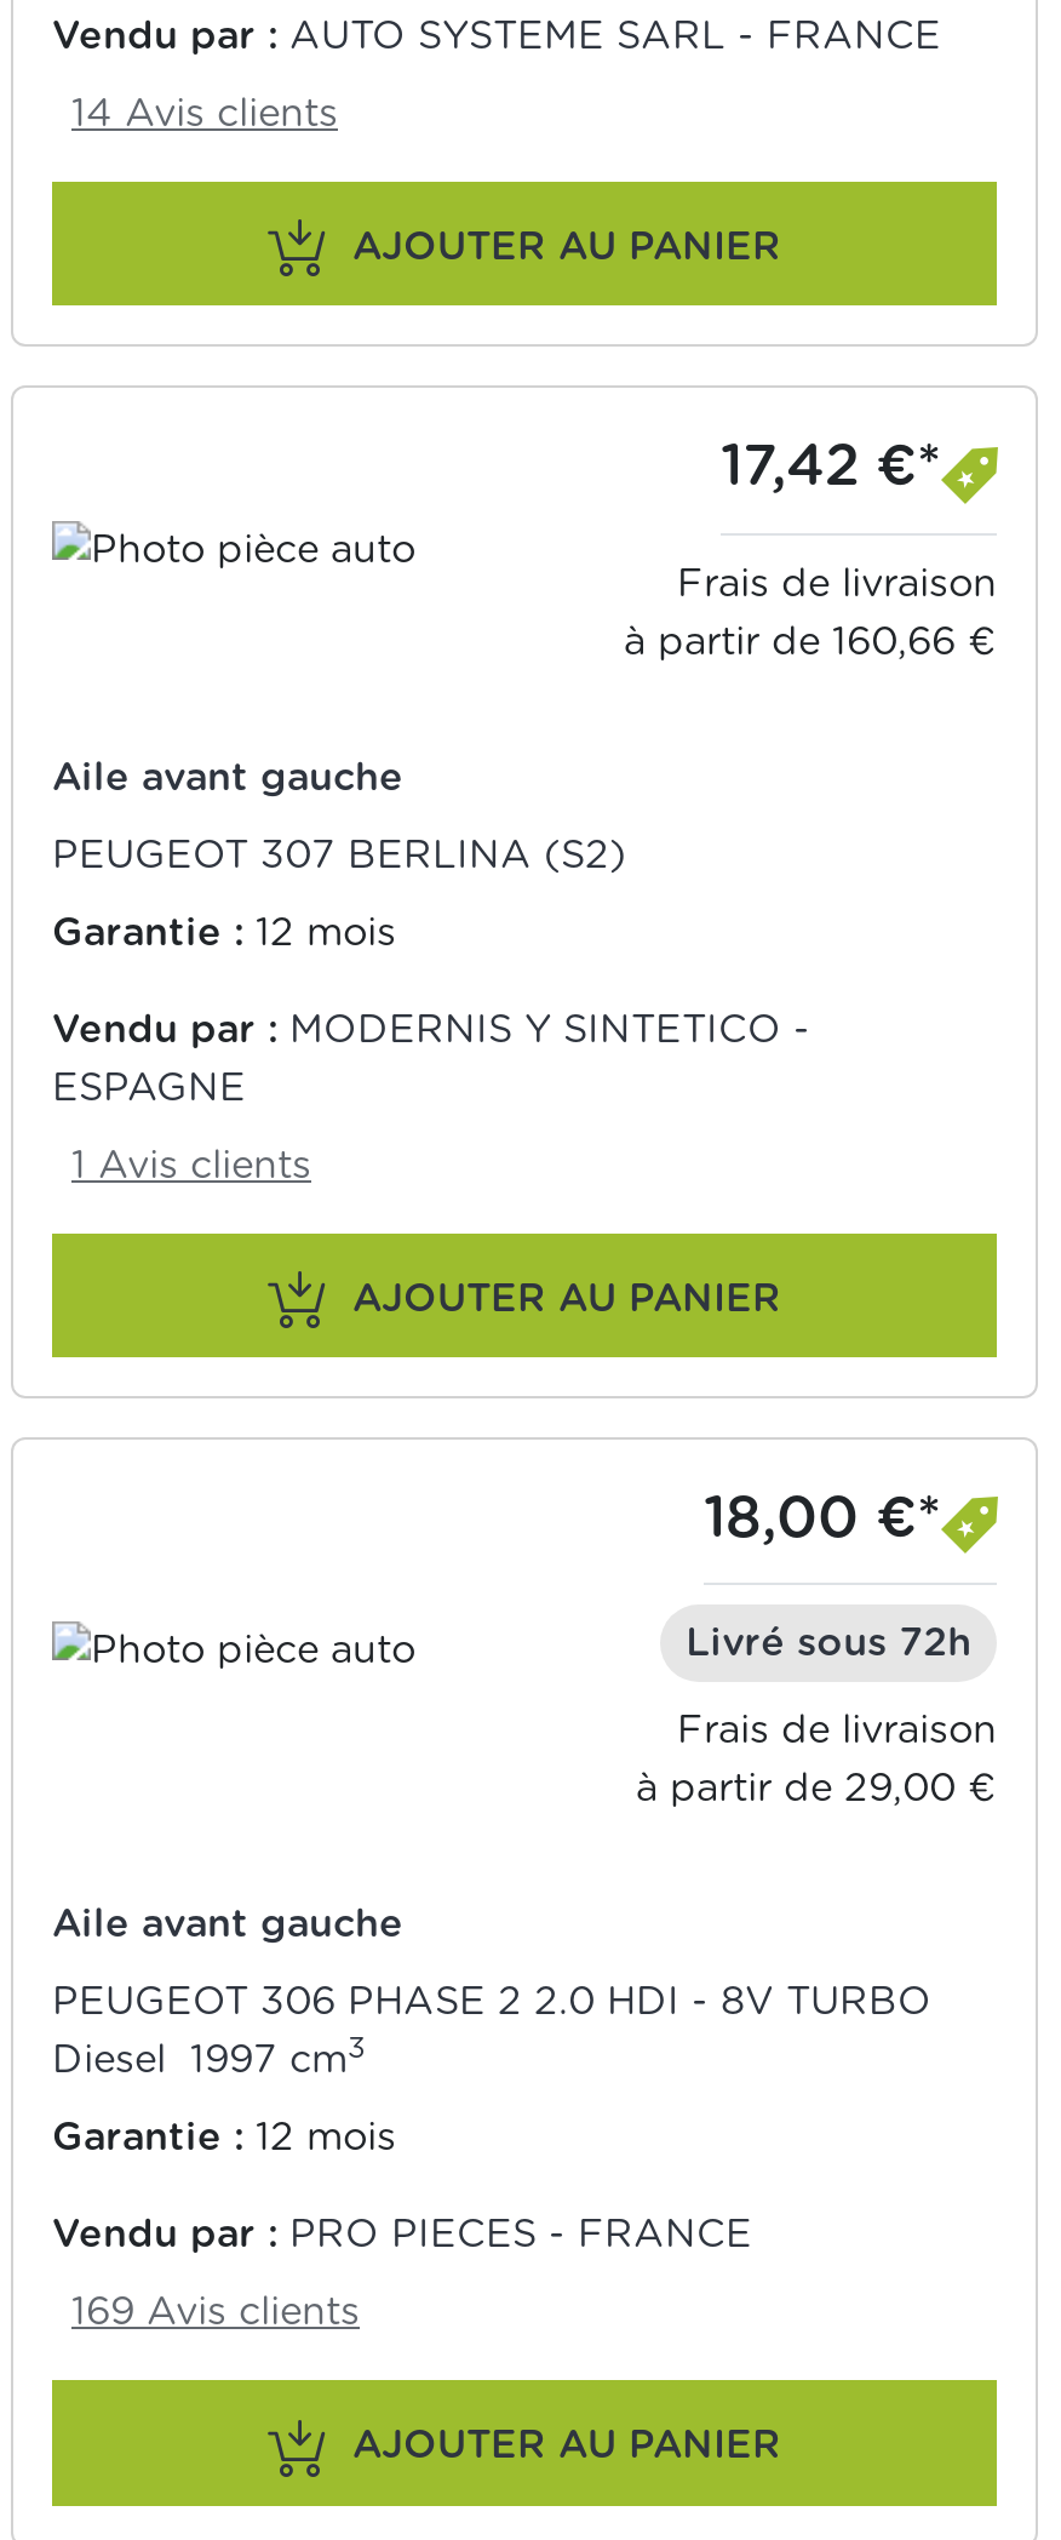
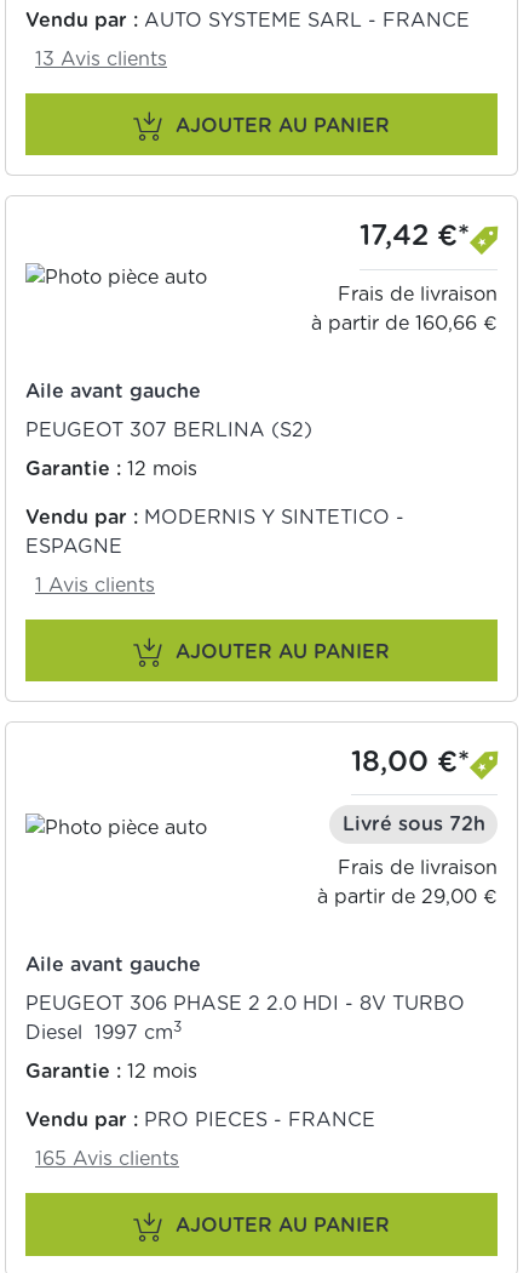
[71,94,338,133] 14 Avis clients -> [35,50,167,69] 13 Avis clients
[71,2294,360,2333] 169 Avis clients -> [35,1150,179,1169] 165 Avis clients

